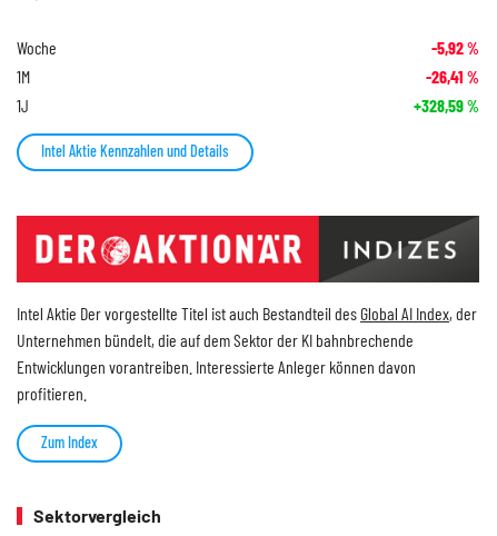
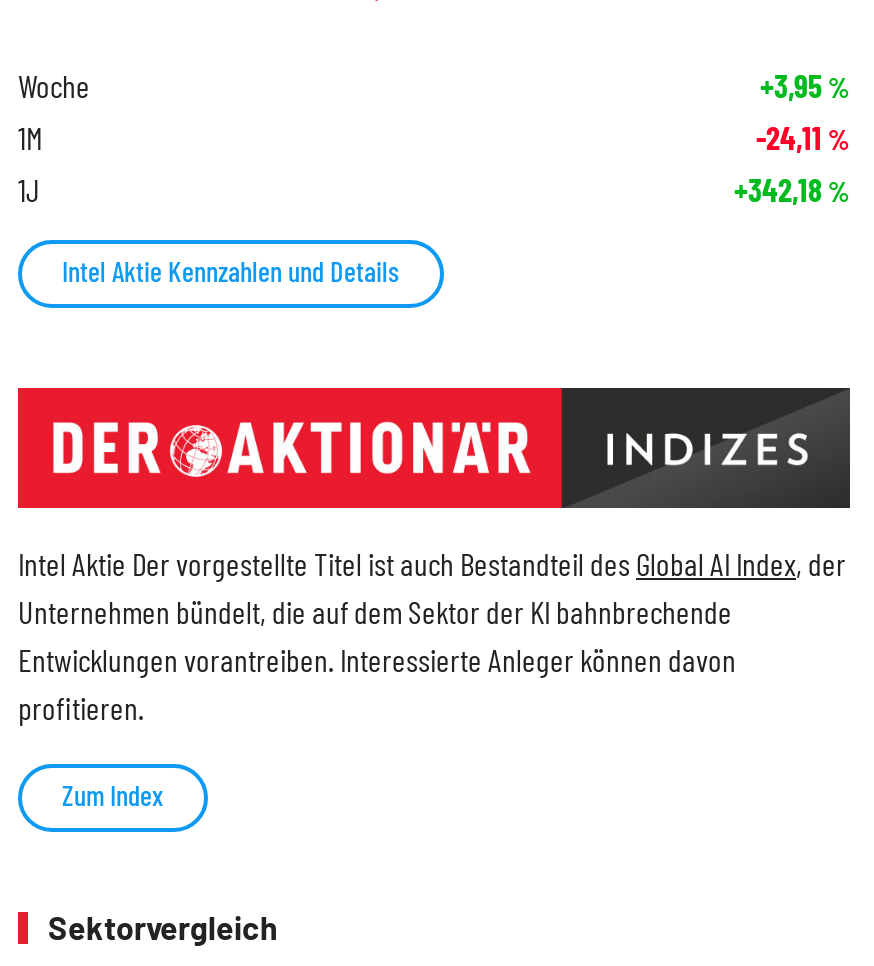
[431,36,479,57] -5,92% -> [760,65,850,103] +3,95%
[426,65,479,86] -26,41% -> [756,117,850,155] -24,11%
[414,94,479,115] +328,59% -> [734,169,850,207] +342,18%

